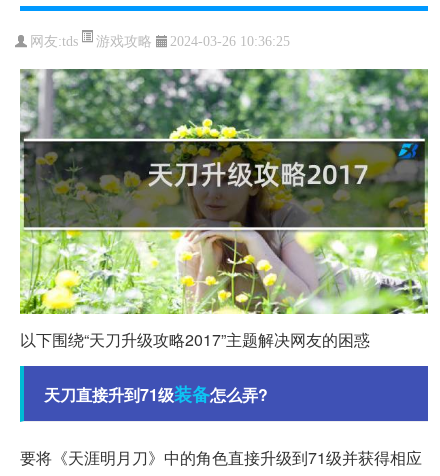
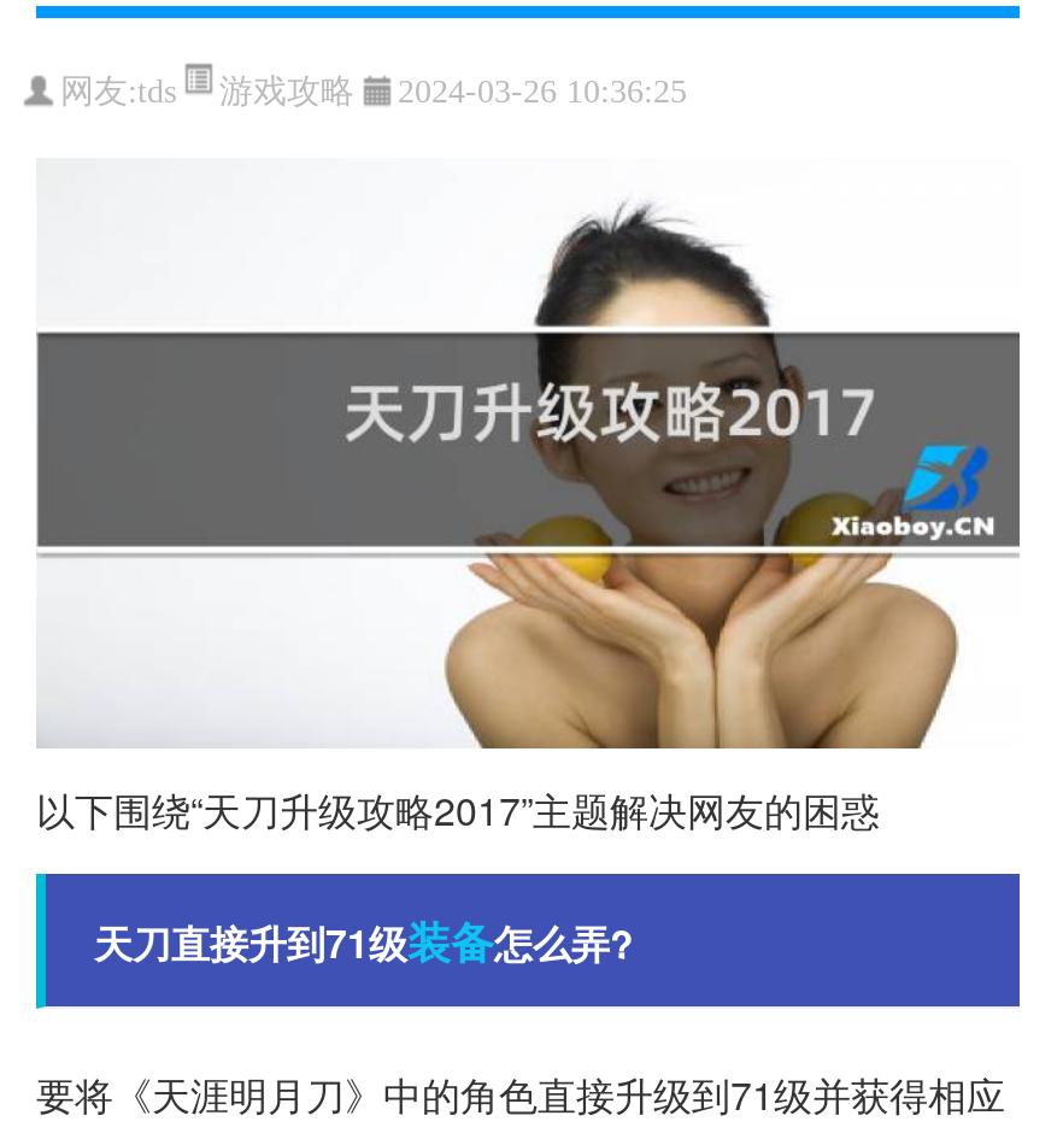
[19,68,429,315] [image] -> [36,158,1022,751] [image]

